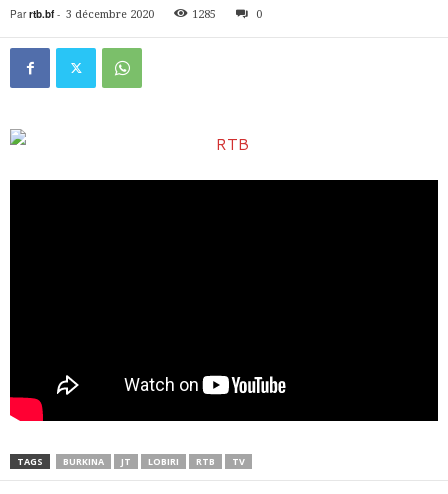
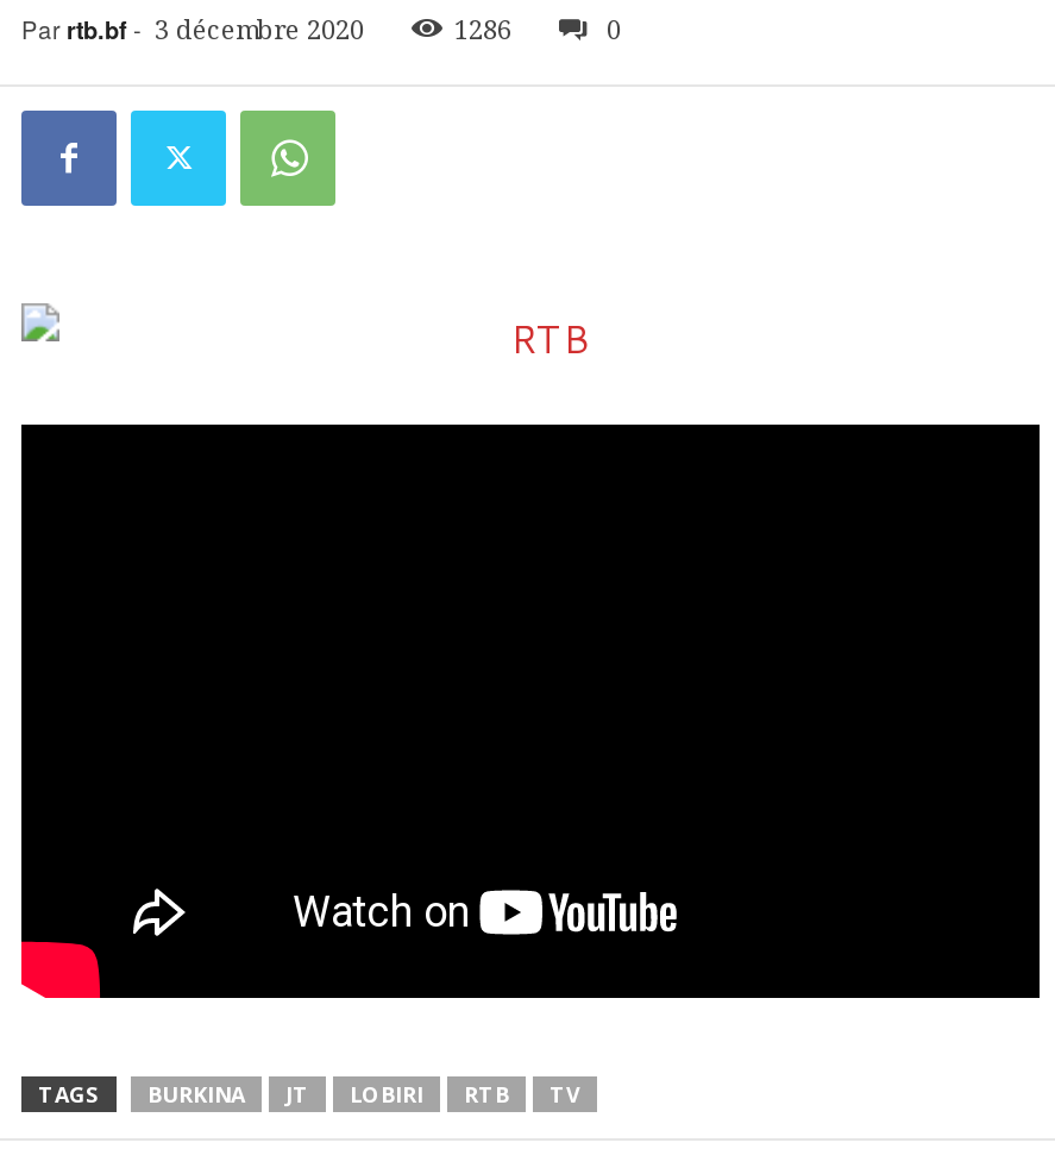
[192,8,216,21] 1285 -> [454,15,511,46] 1286

